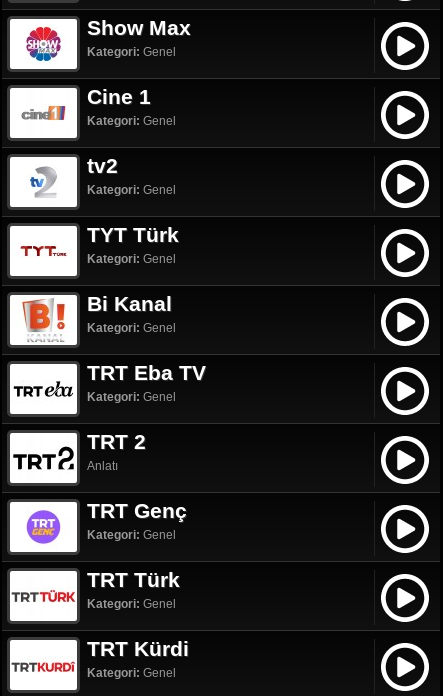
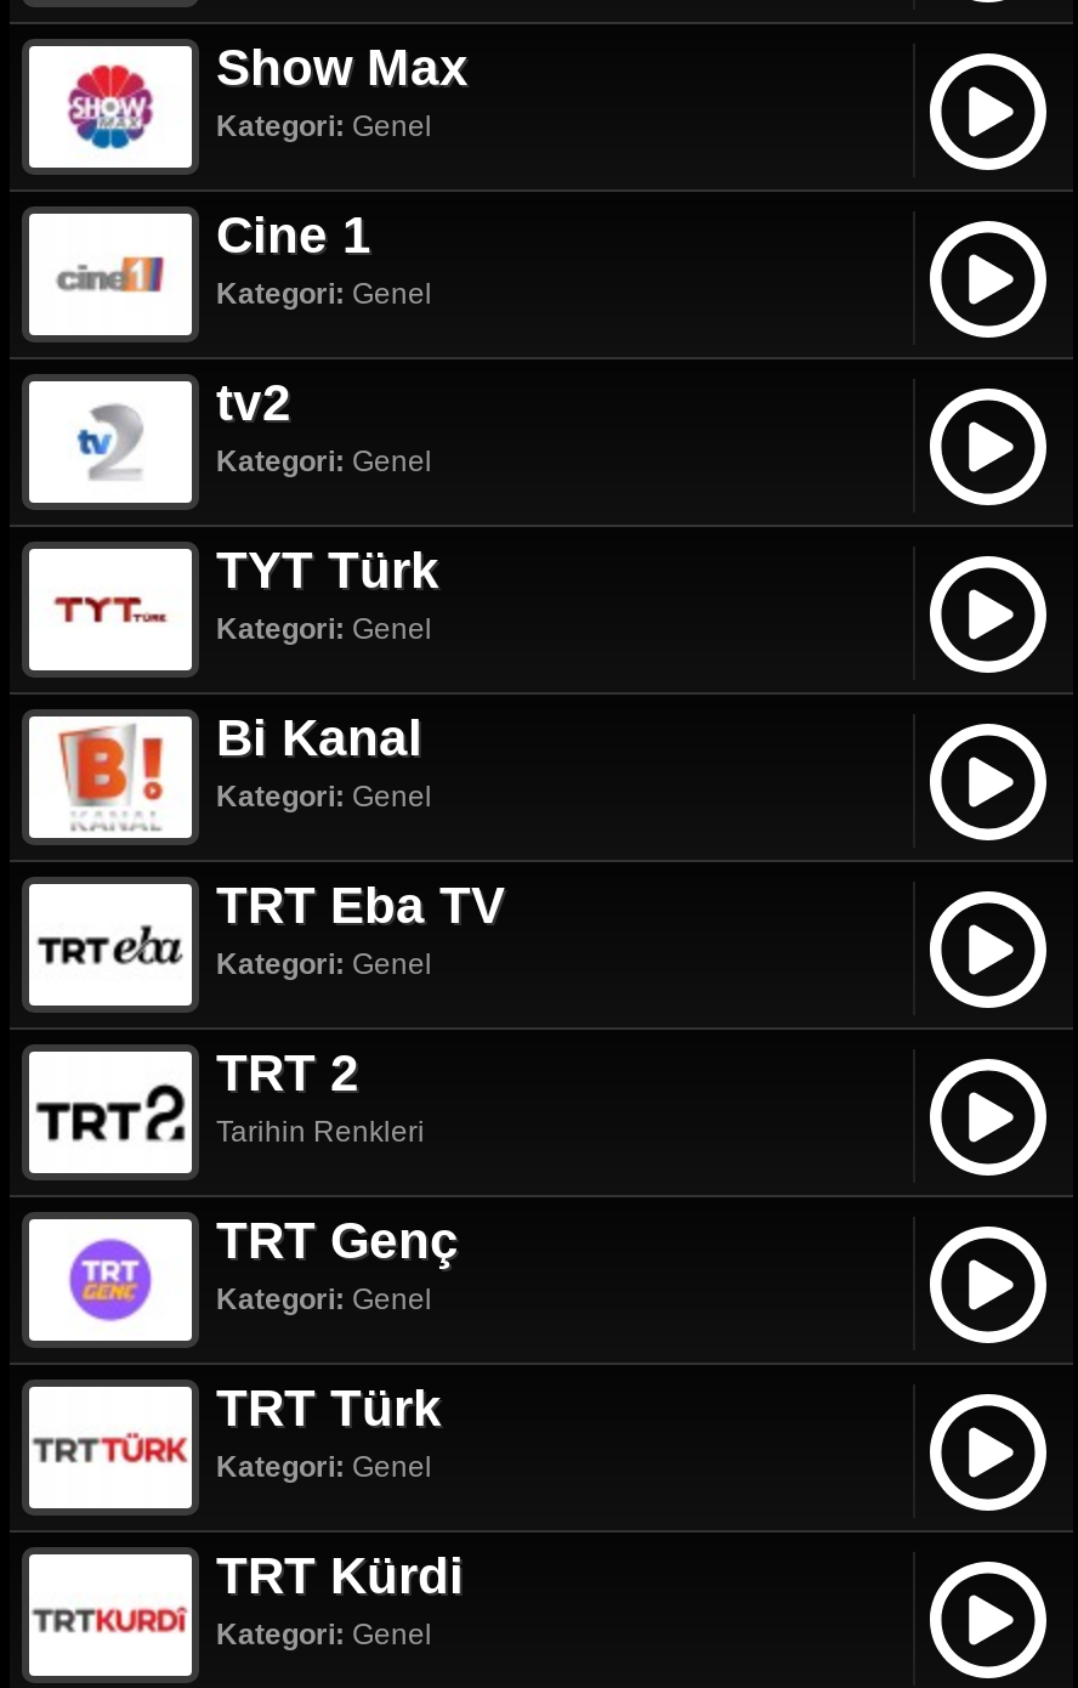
[87,459,118,473] Anlatı -> [216,1115,425,1149] Tarihin Renkleri

